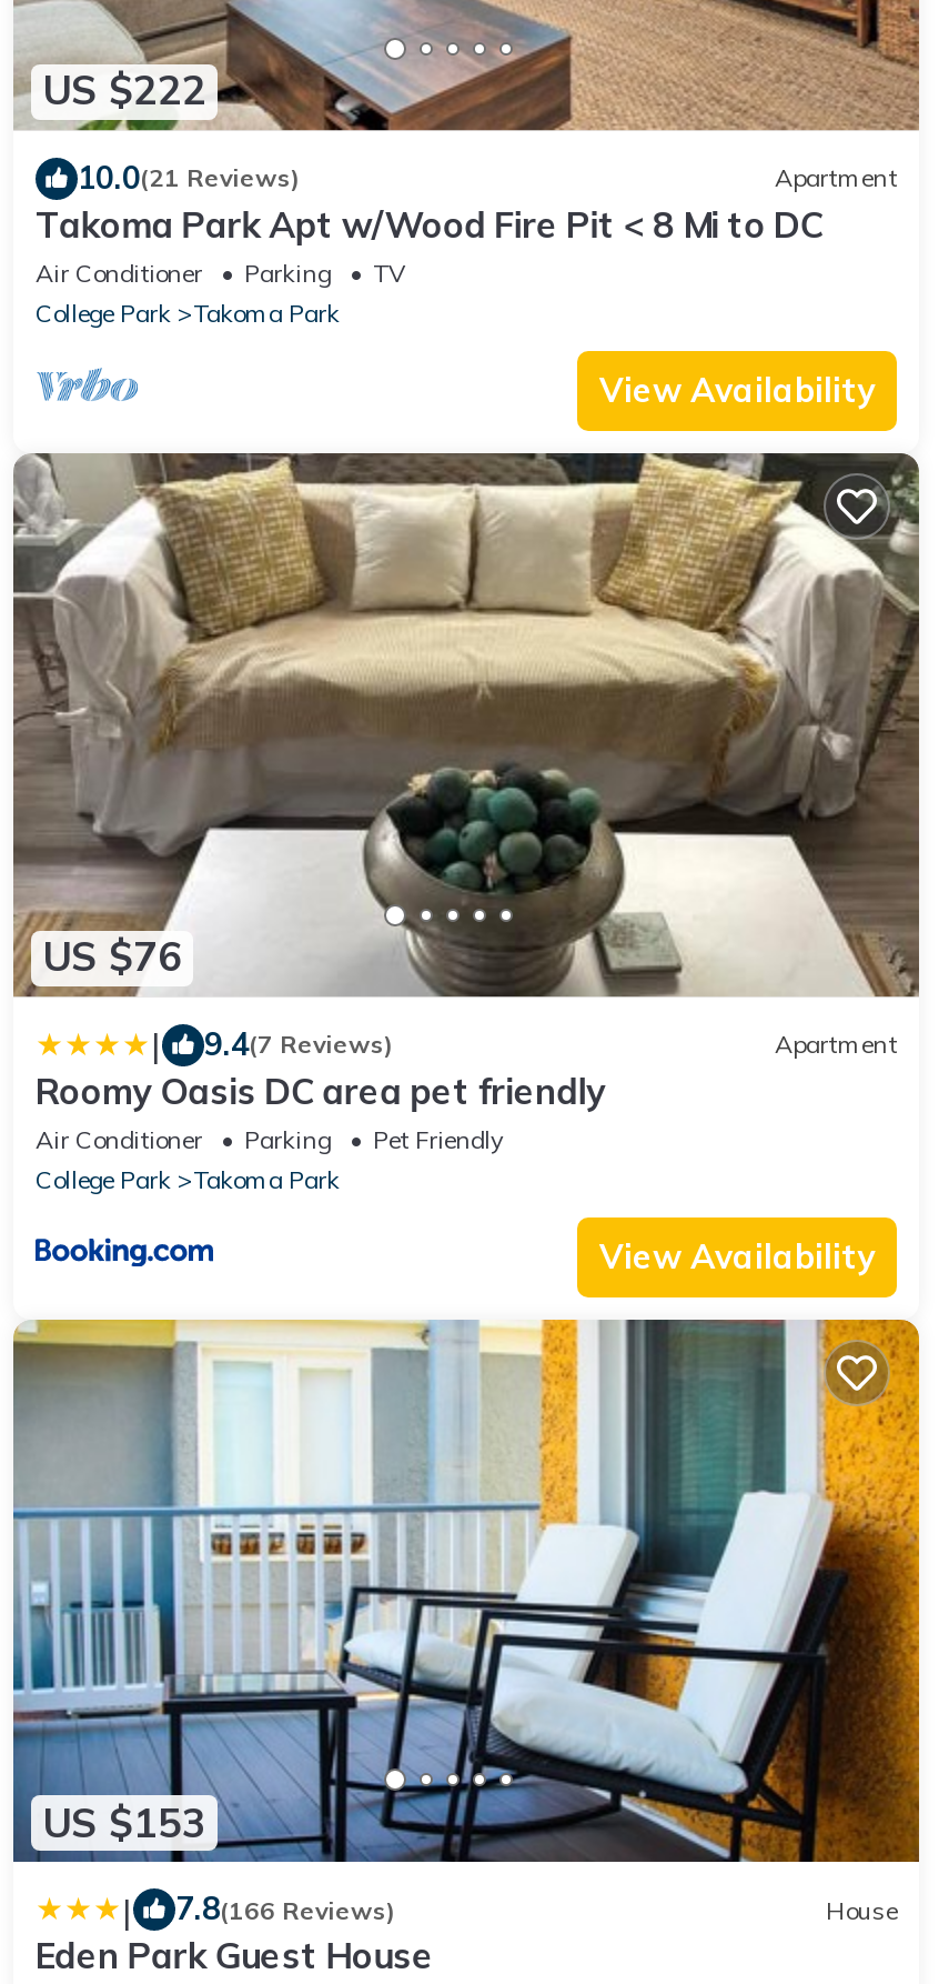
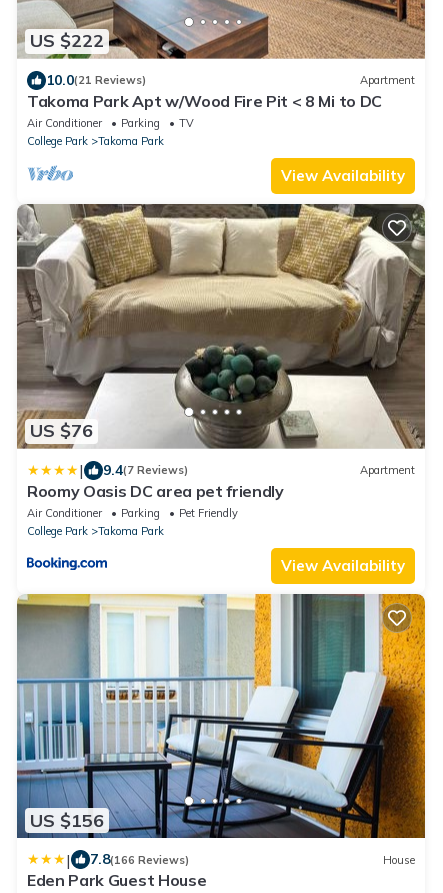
[42,1797,206,1848] US $153 -> [30,809,104,832] US $156

